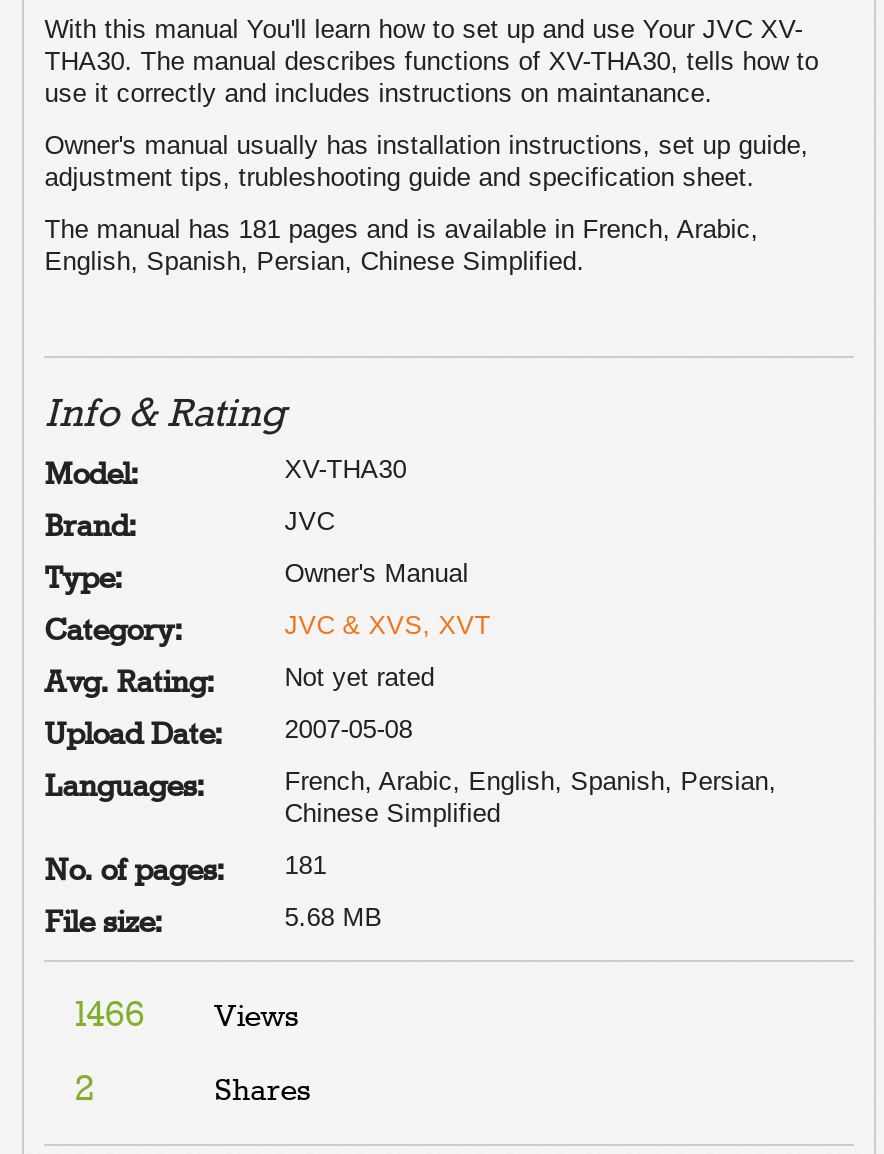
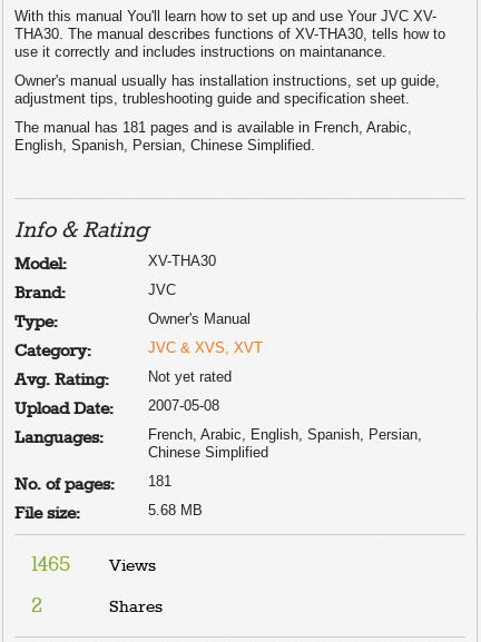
[74,993,298,1037] 1466 Views -> [31,552,156,577] 1465 Views

